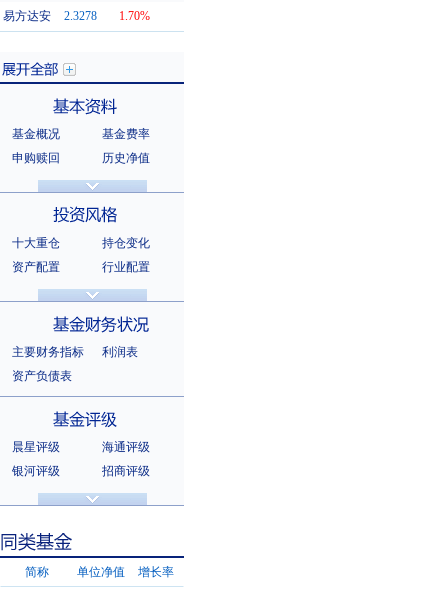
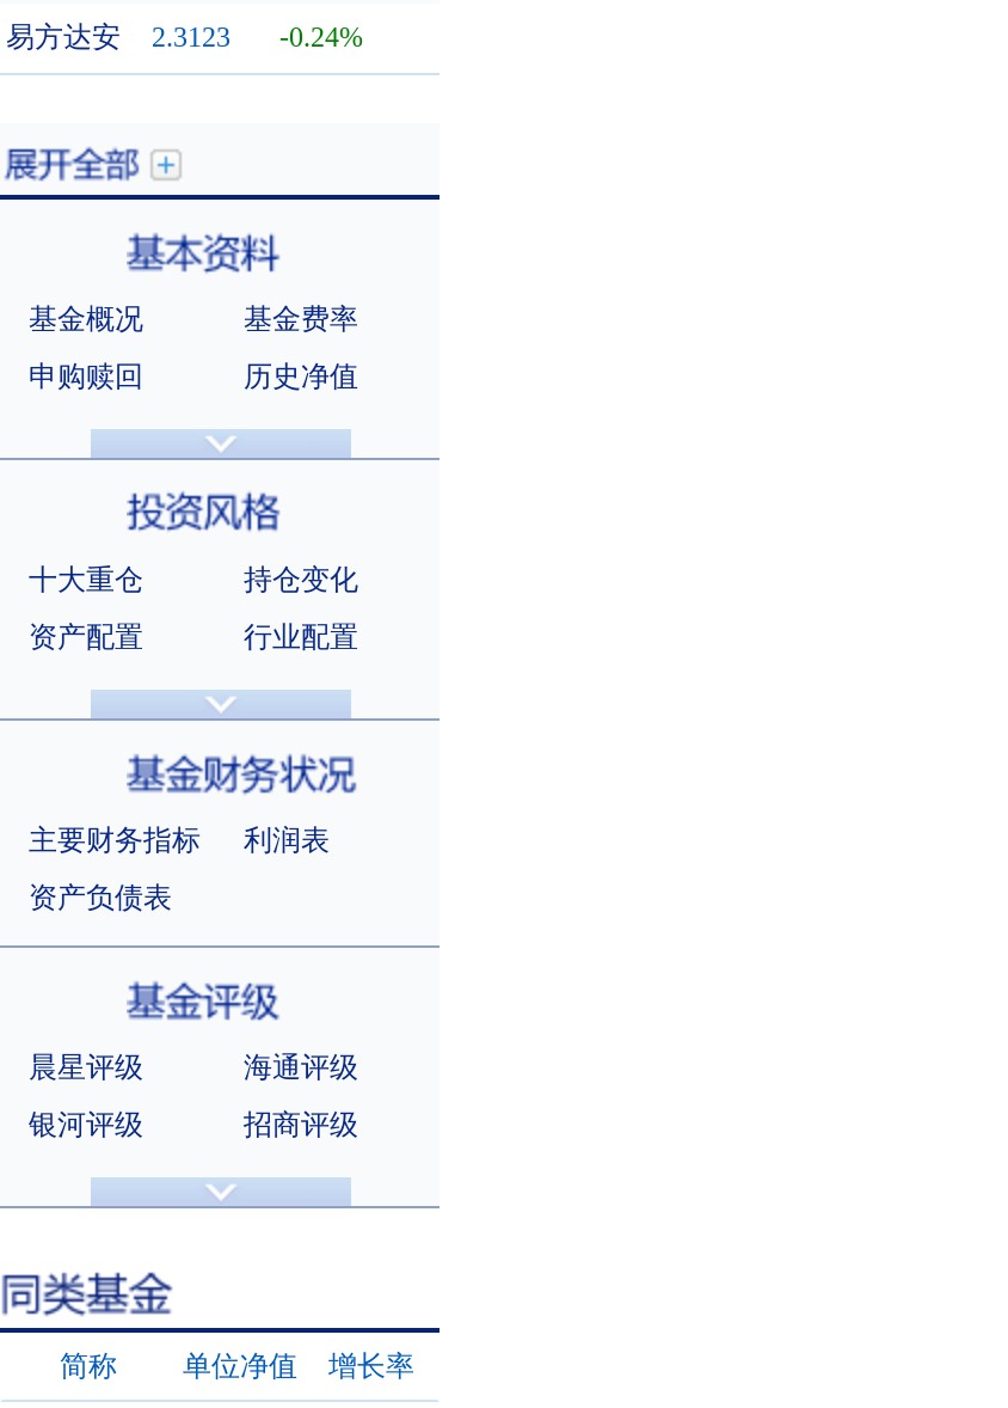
[63,9,96,23] 2.3278 -> [152,20,231,54] 2.3123
[119,9,150,23] 1.70% -> [279,20,363,54] -0.24%

